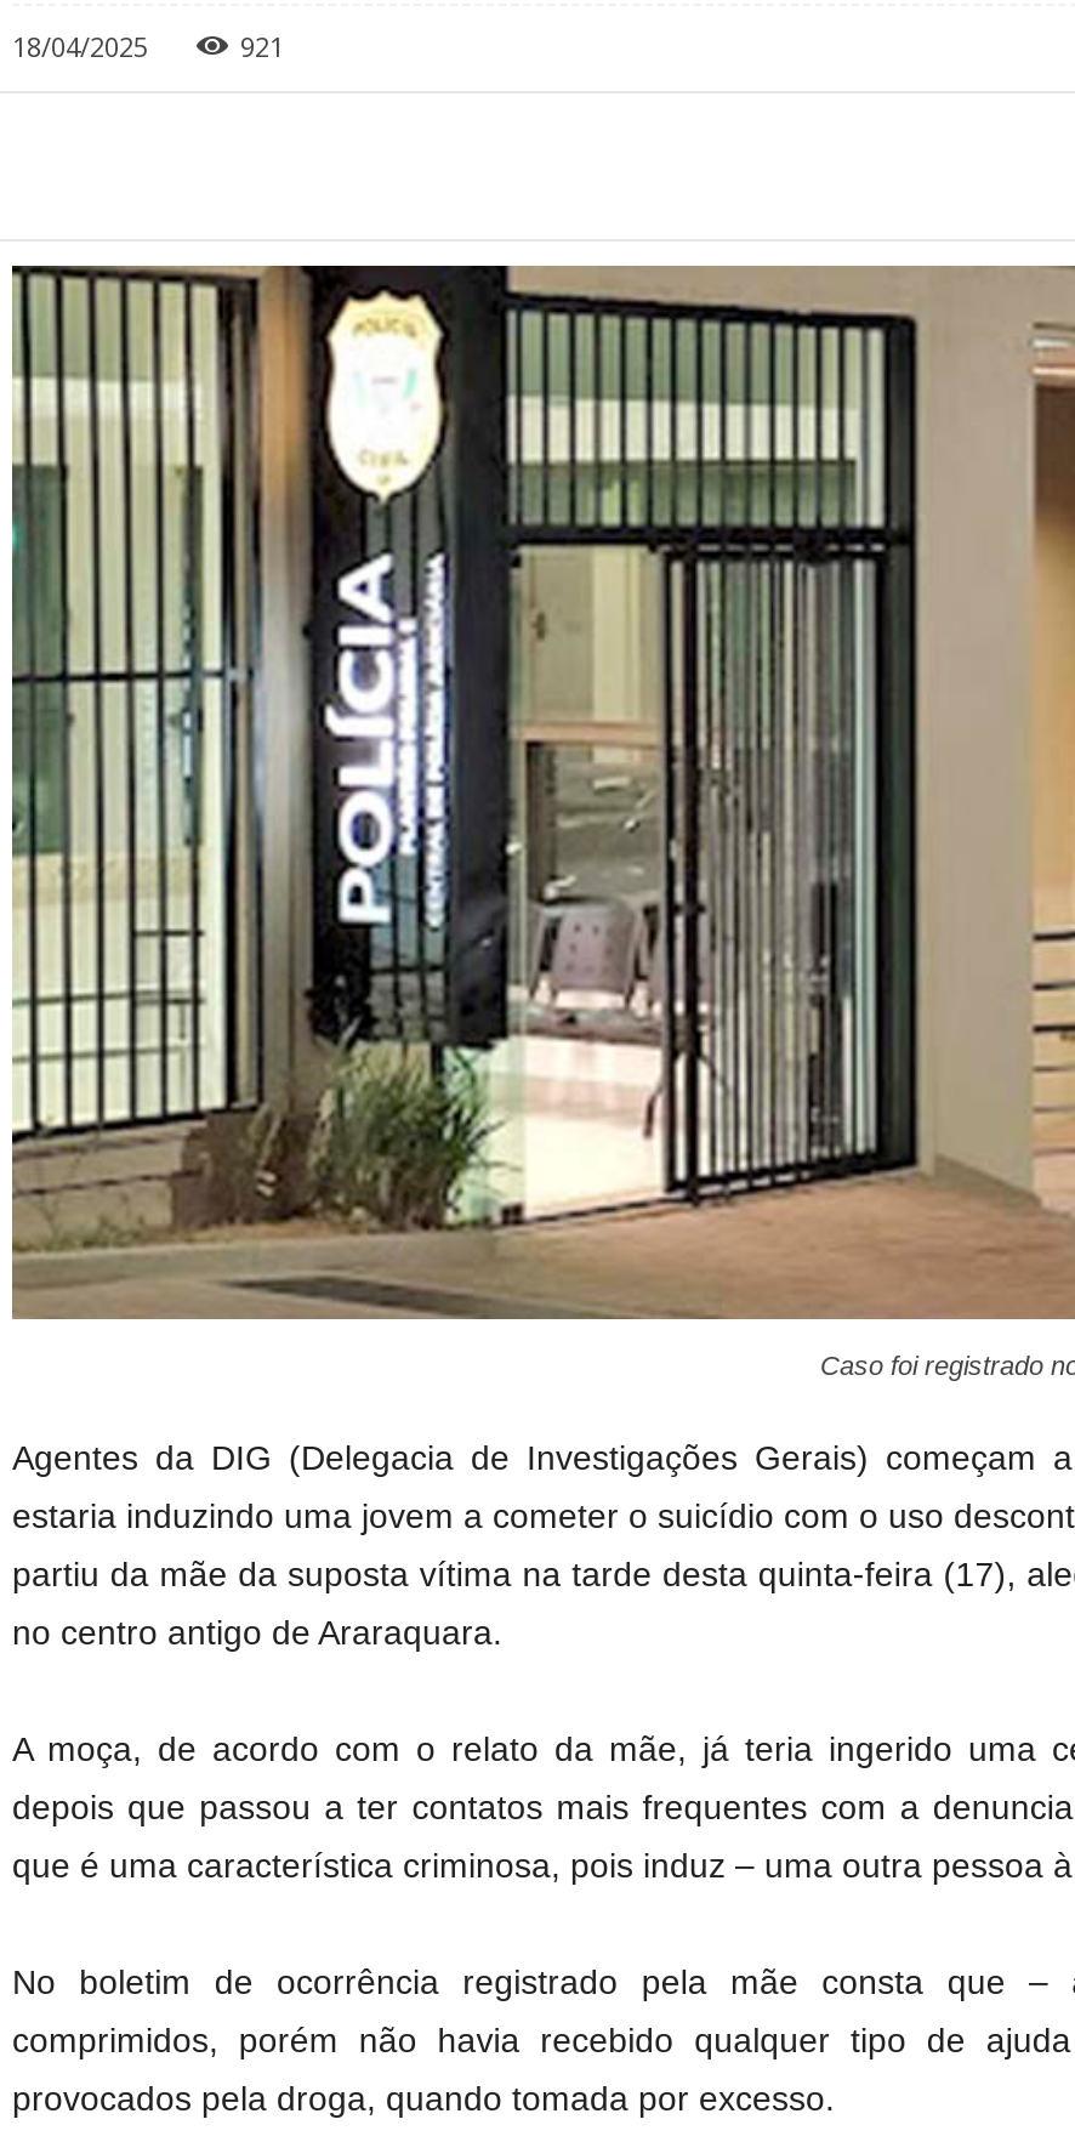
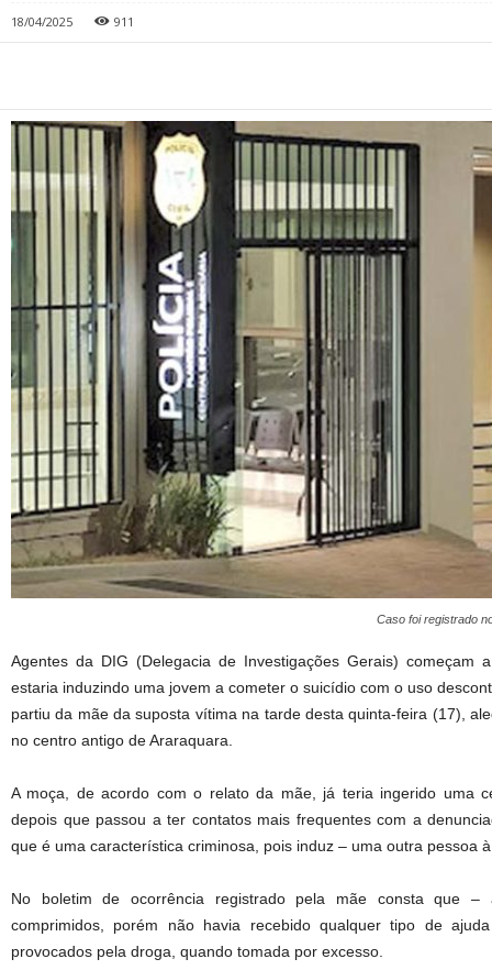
[240,28,284,64] 921 -> [114,13,134,30] 911

